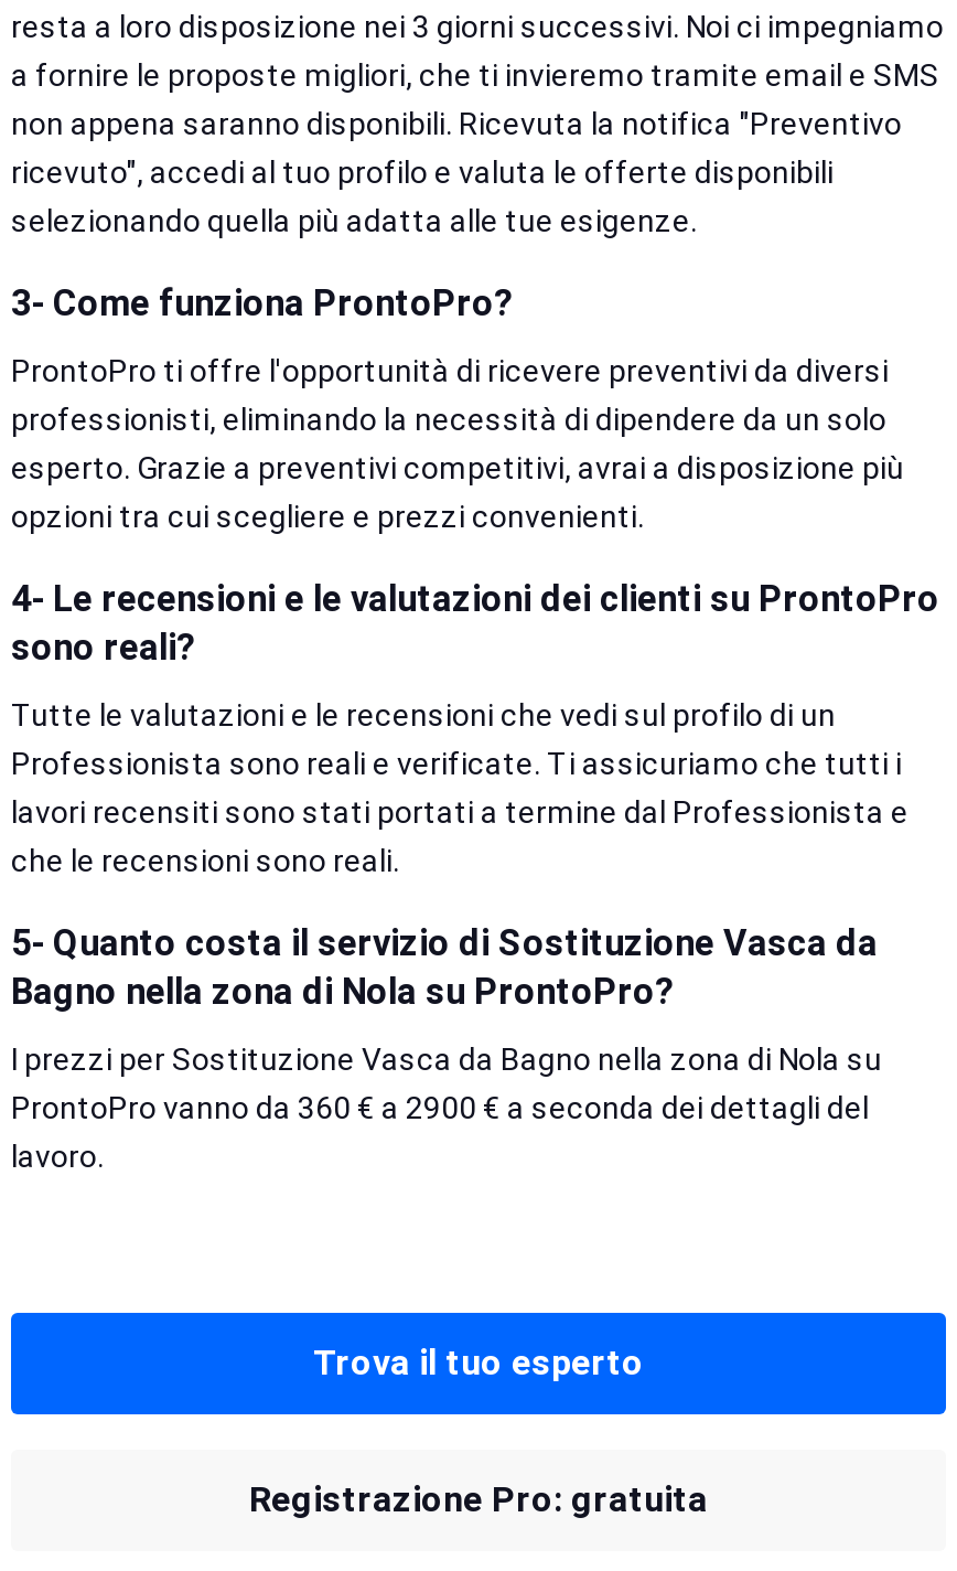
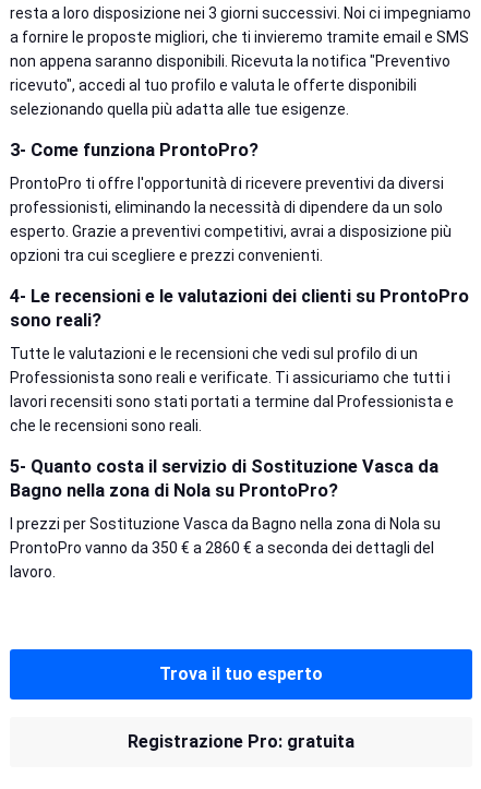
[11,1090,869,1125] ProntoPro vanno da 360 € a 2900 € a seconda dei dettagli del -> [10,539,434,556] ProntoPro vanno da 350 € a 2860 € a seconda dei dettagli del

